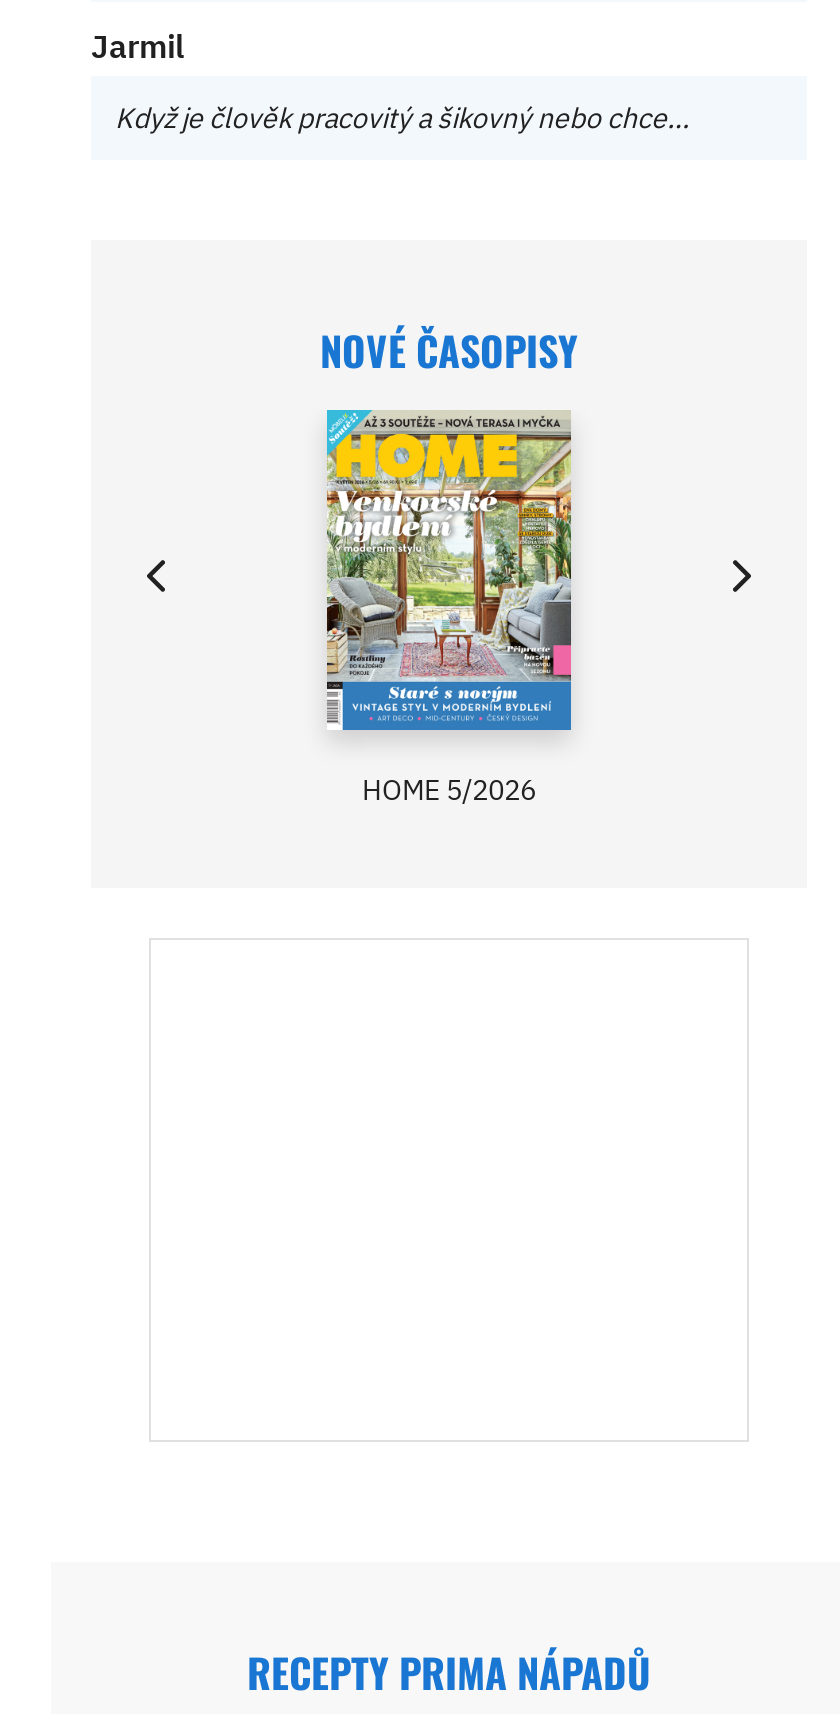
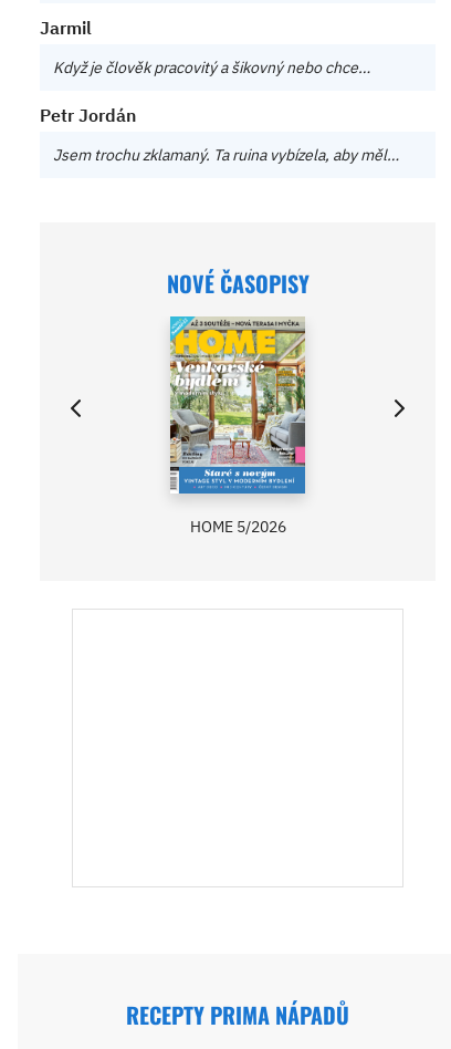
none -> [40,104,399,165] Petr Jordán | Jsem trochu zklamaný. Ta ruina vybízela, aby měl…

